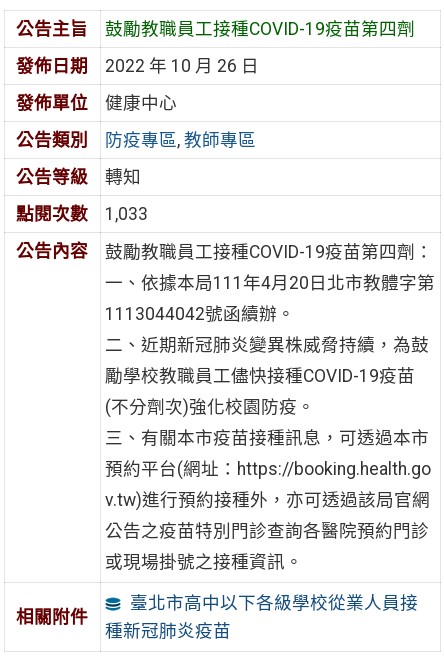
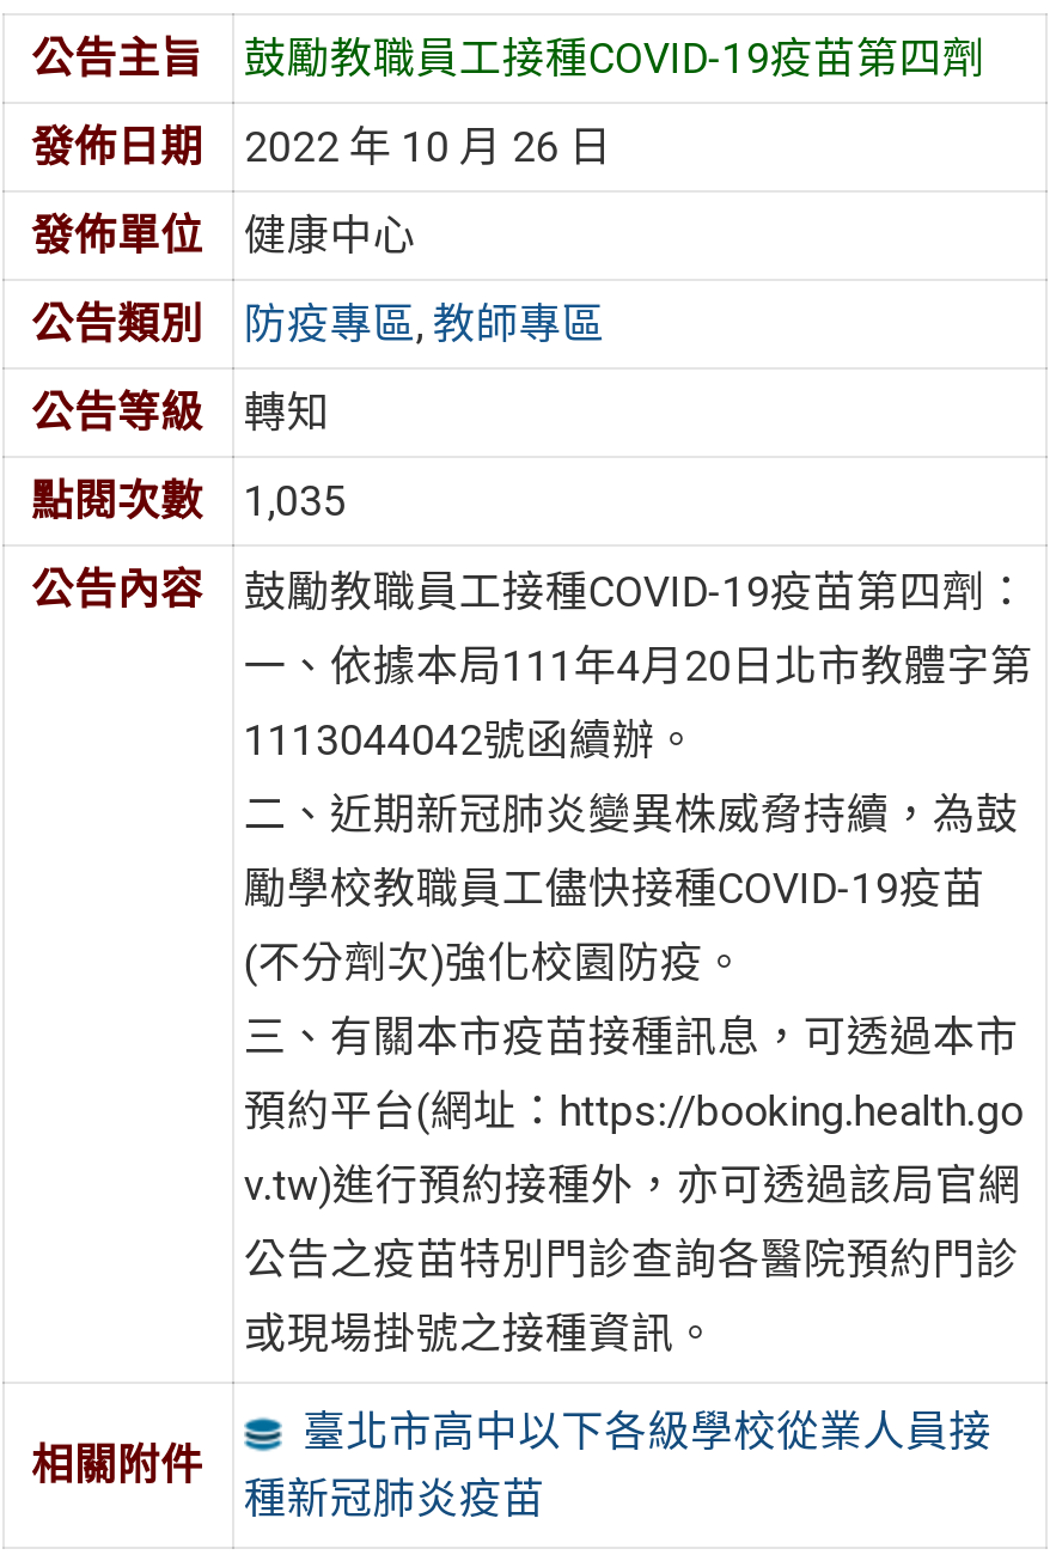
[16,204,148,224] 點閱次數 1,033 -> [31,478,347,526] 點閱次數 1,035

